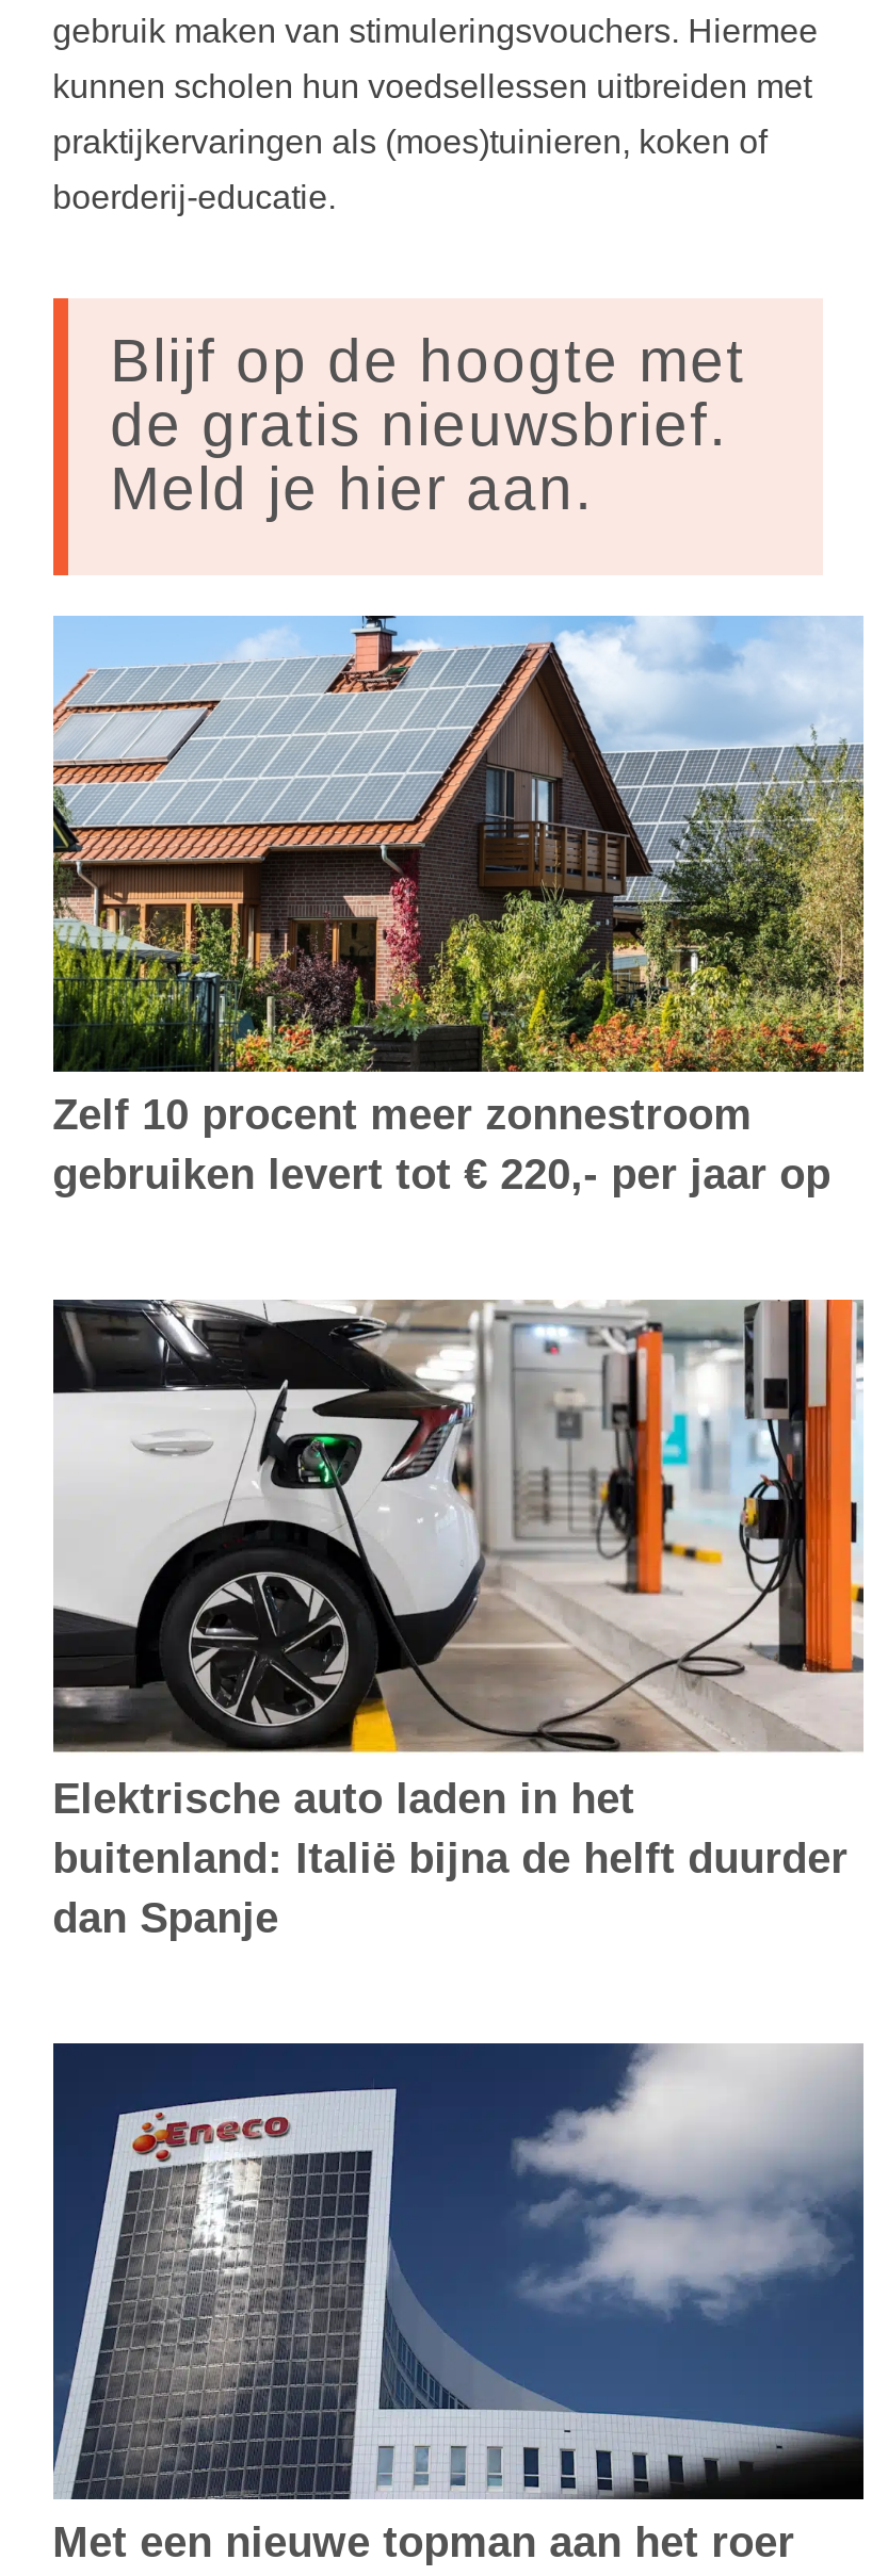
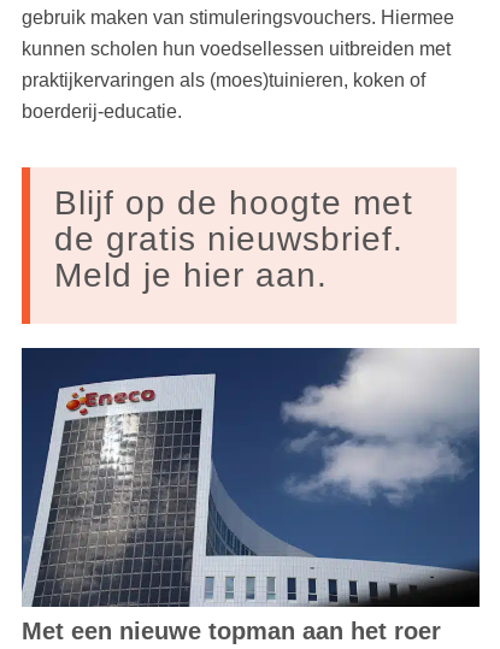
[51,616,866,1198] [image] | Zelf 10 procent meer zonnestroom | gebruiken levert tot € 220,- per jaar op -> none
[51,1298,866,1941] [image] | Elektrische auto laden in het | buitenland: Italië bijna de helft duurder | dan Spanje -> none

